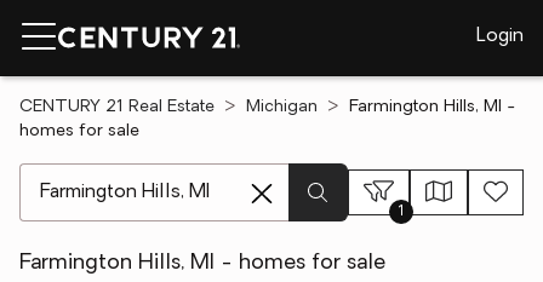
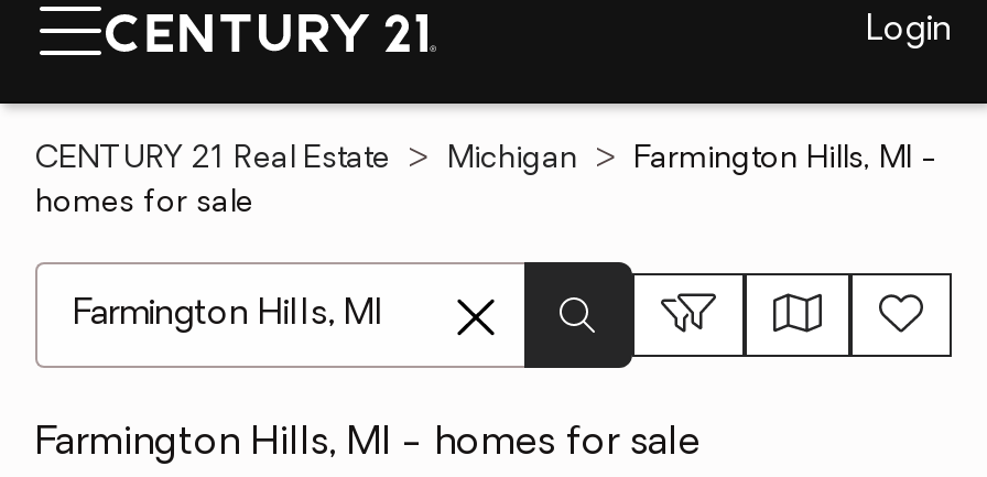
[398,205,404,219] 1 -> none

